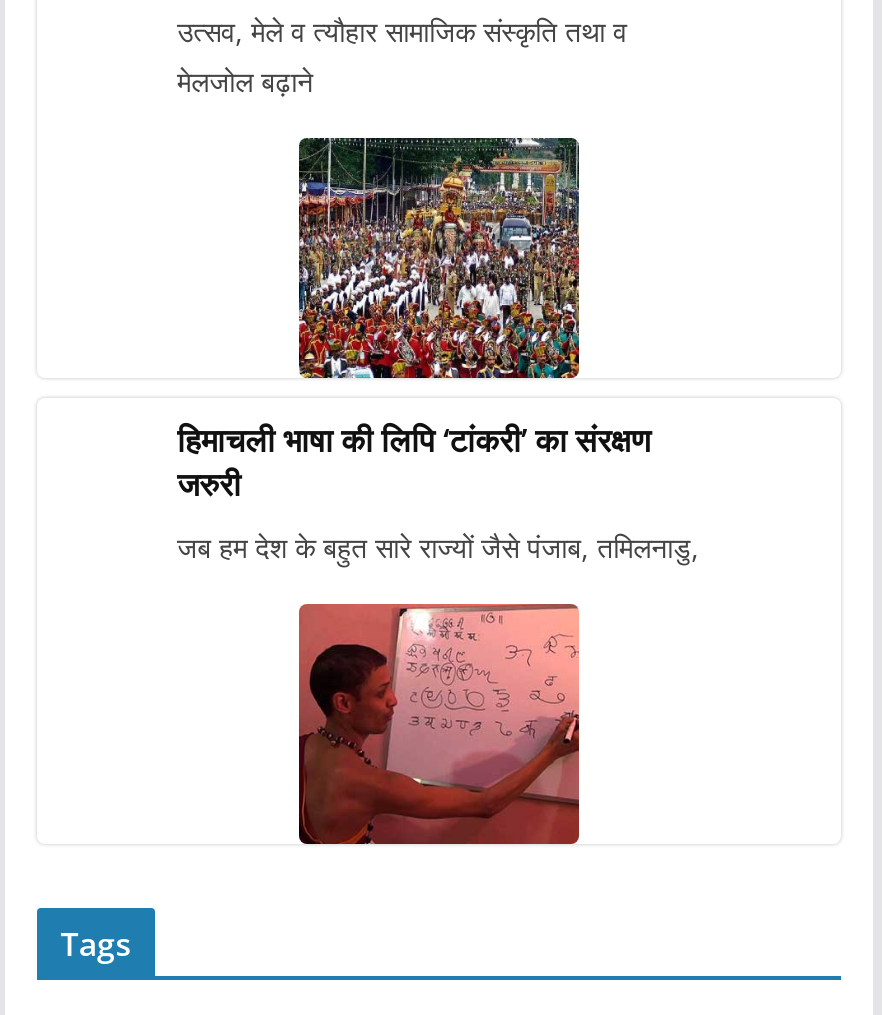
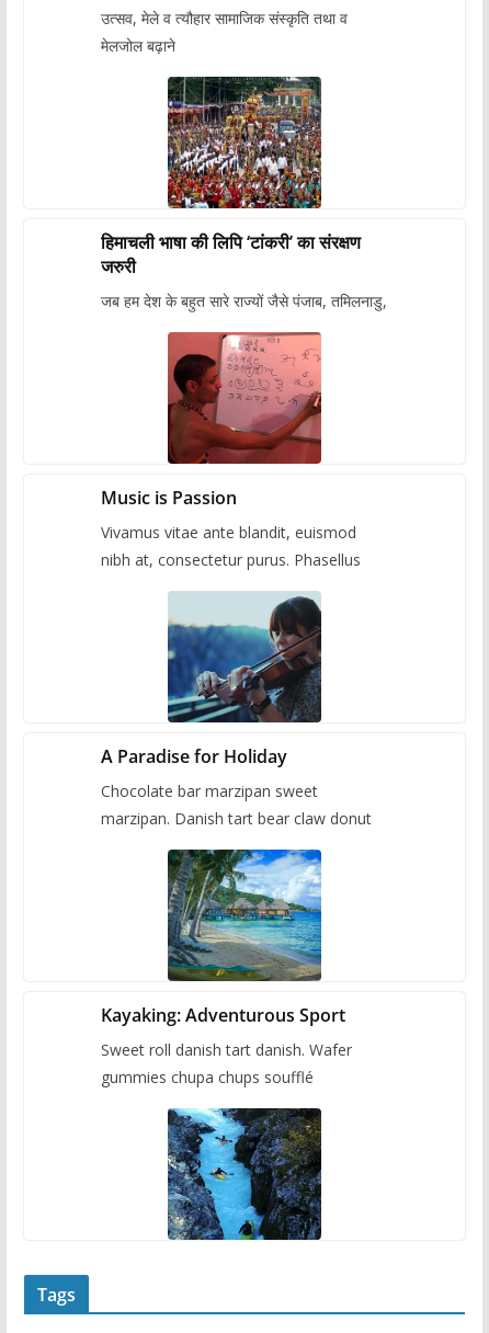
none -> [101,485,361,570] Music is Passion | Vivamus vitae ante blandit, euismod | nibh at, consectetur purus. Phasellus
none -> [101,591,372,829] [image] | A Paradise for Holiday | Chocolate bar marzipan sweet | marzipan. Danish tart bear claw donut
none -> [101,848,352,1087] [image] | Kayaking: Adventurous Sport | Sweet roll danish tart danish. Wafer | gummies chupa chups soufflé
none -> [167,1107,322,1241] [image]

